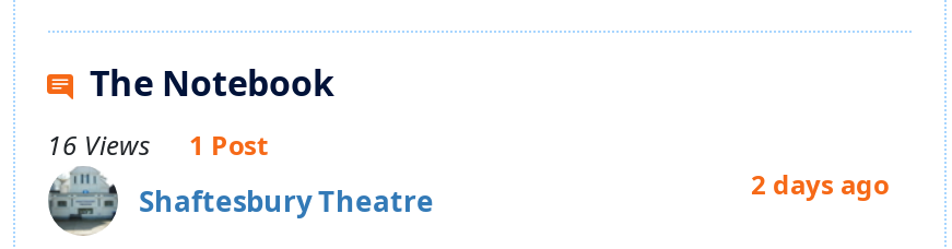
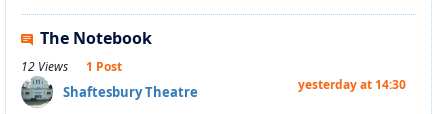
[47,127,268,164] 16 Views 1 Post -> [20,58,121,75] 12 Views 1 Post
[751,166,889,203] 2 days ago -> [297,76,405,93] yesterday at 14:30

